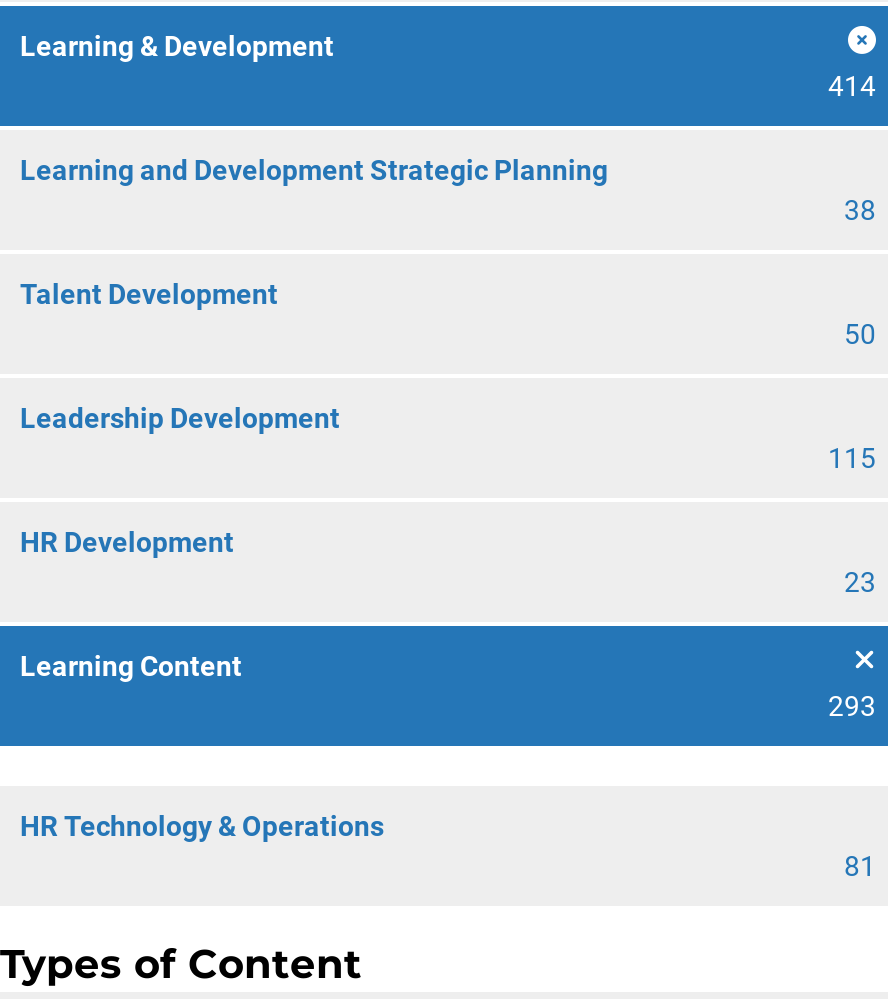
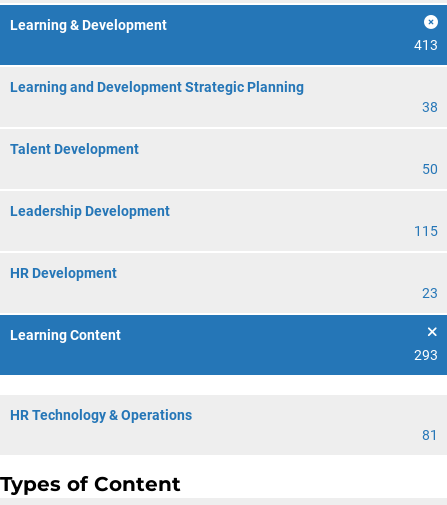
[828,70,876,102] 414 -> [414,37,438,53] 413

